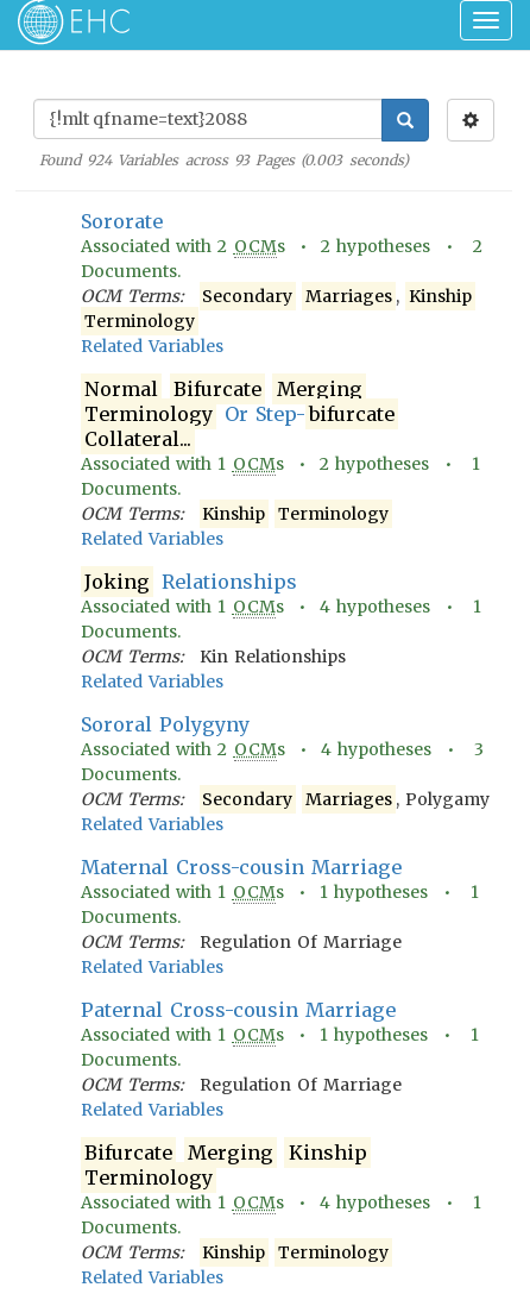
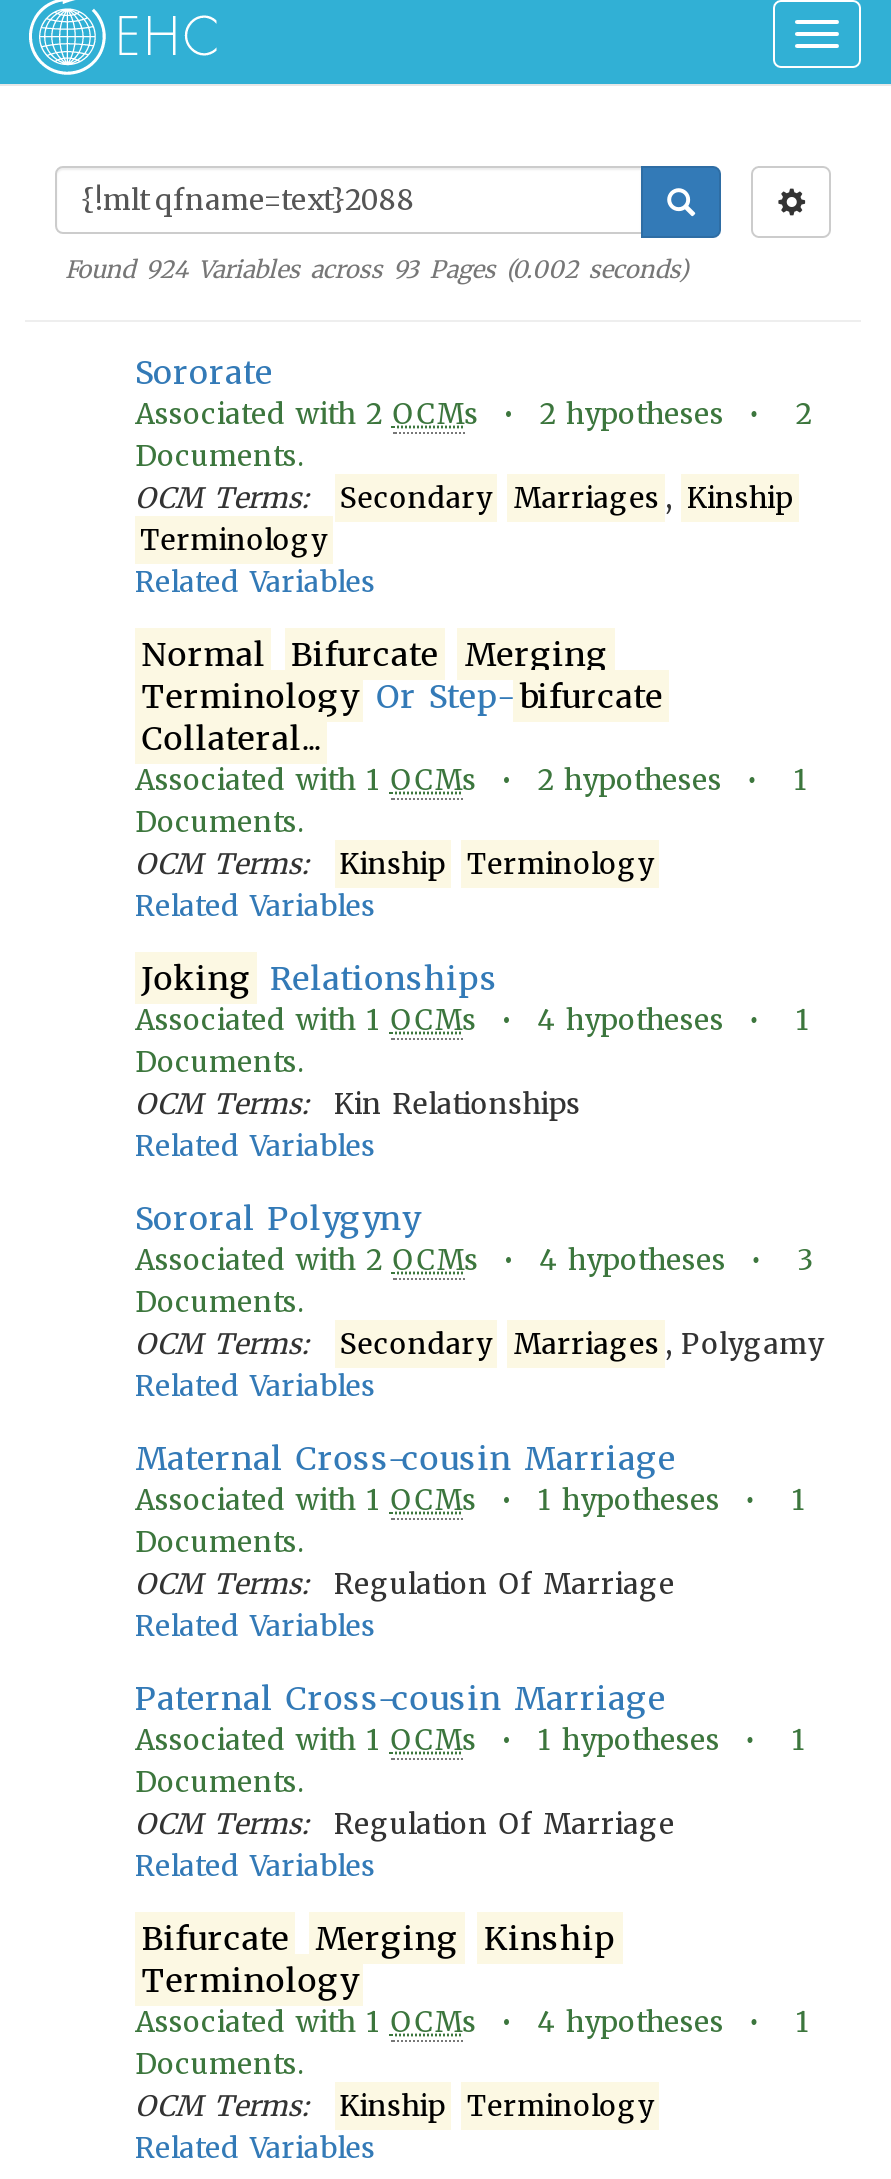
[39,151,408,169] Found 924 Variables across 93 Pages (0.003 seconds) -> [65,254,688,284] Found 924 Variables across 93 Pages (0.002 seconds)

